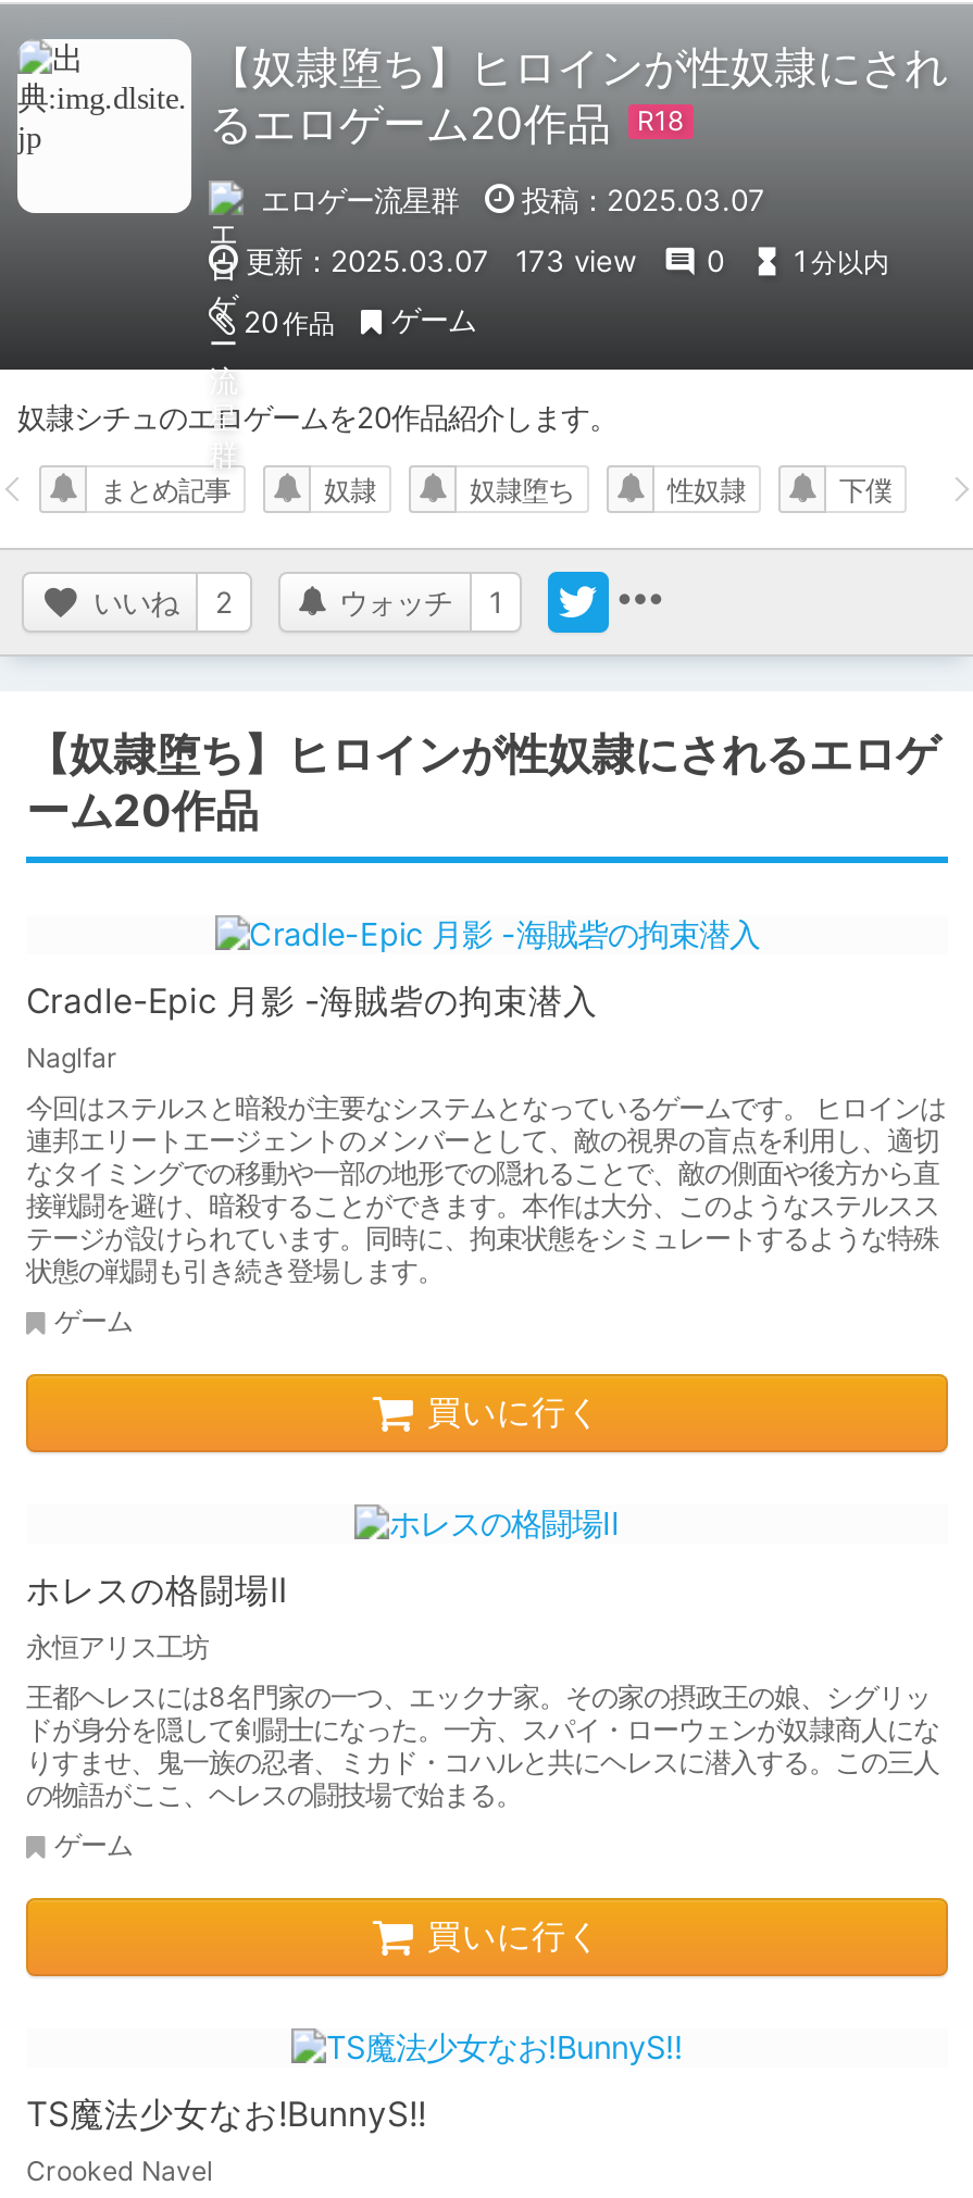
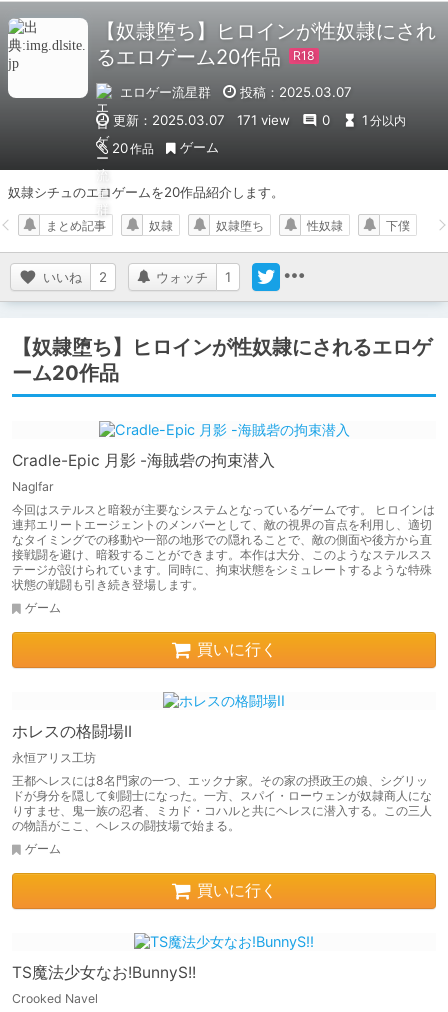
[246,242,889,277] 更新：2025.03.07 173 view 0 1 分以内 -> [113,111,406,127] 更新：2025.03.07 171 view 0 1 分以内

